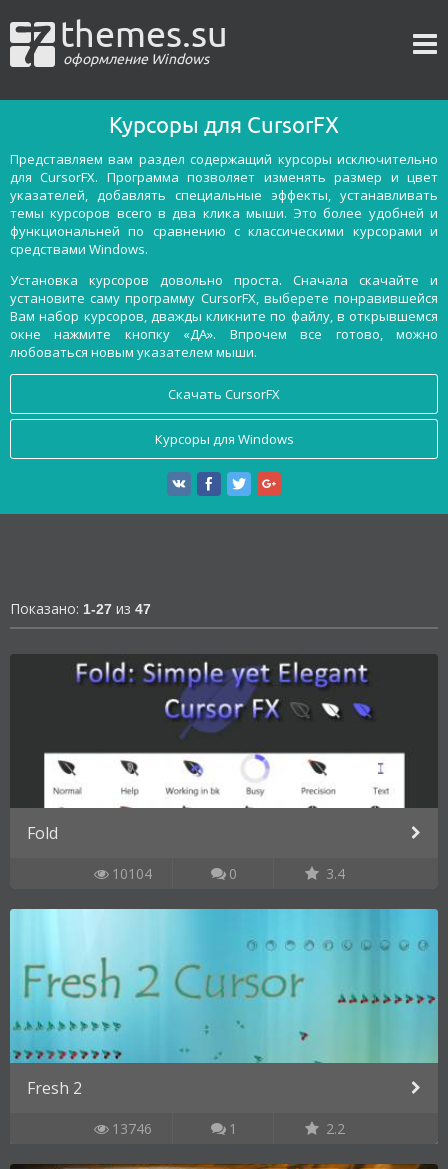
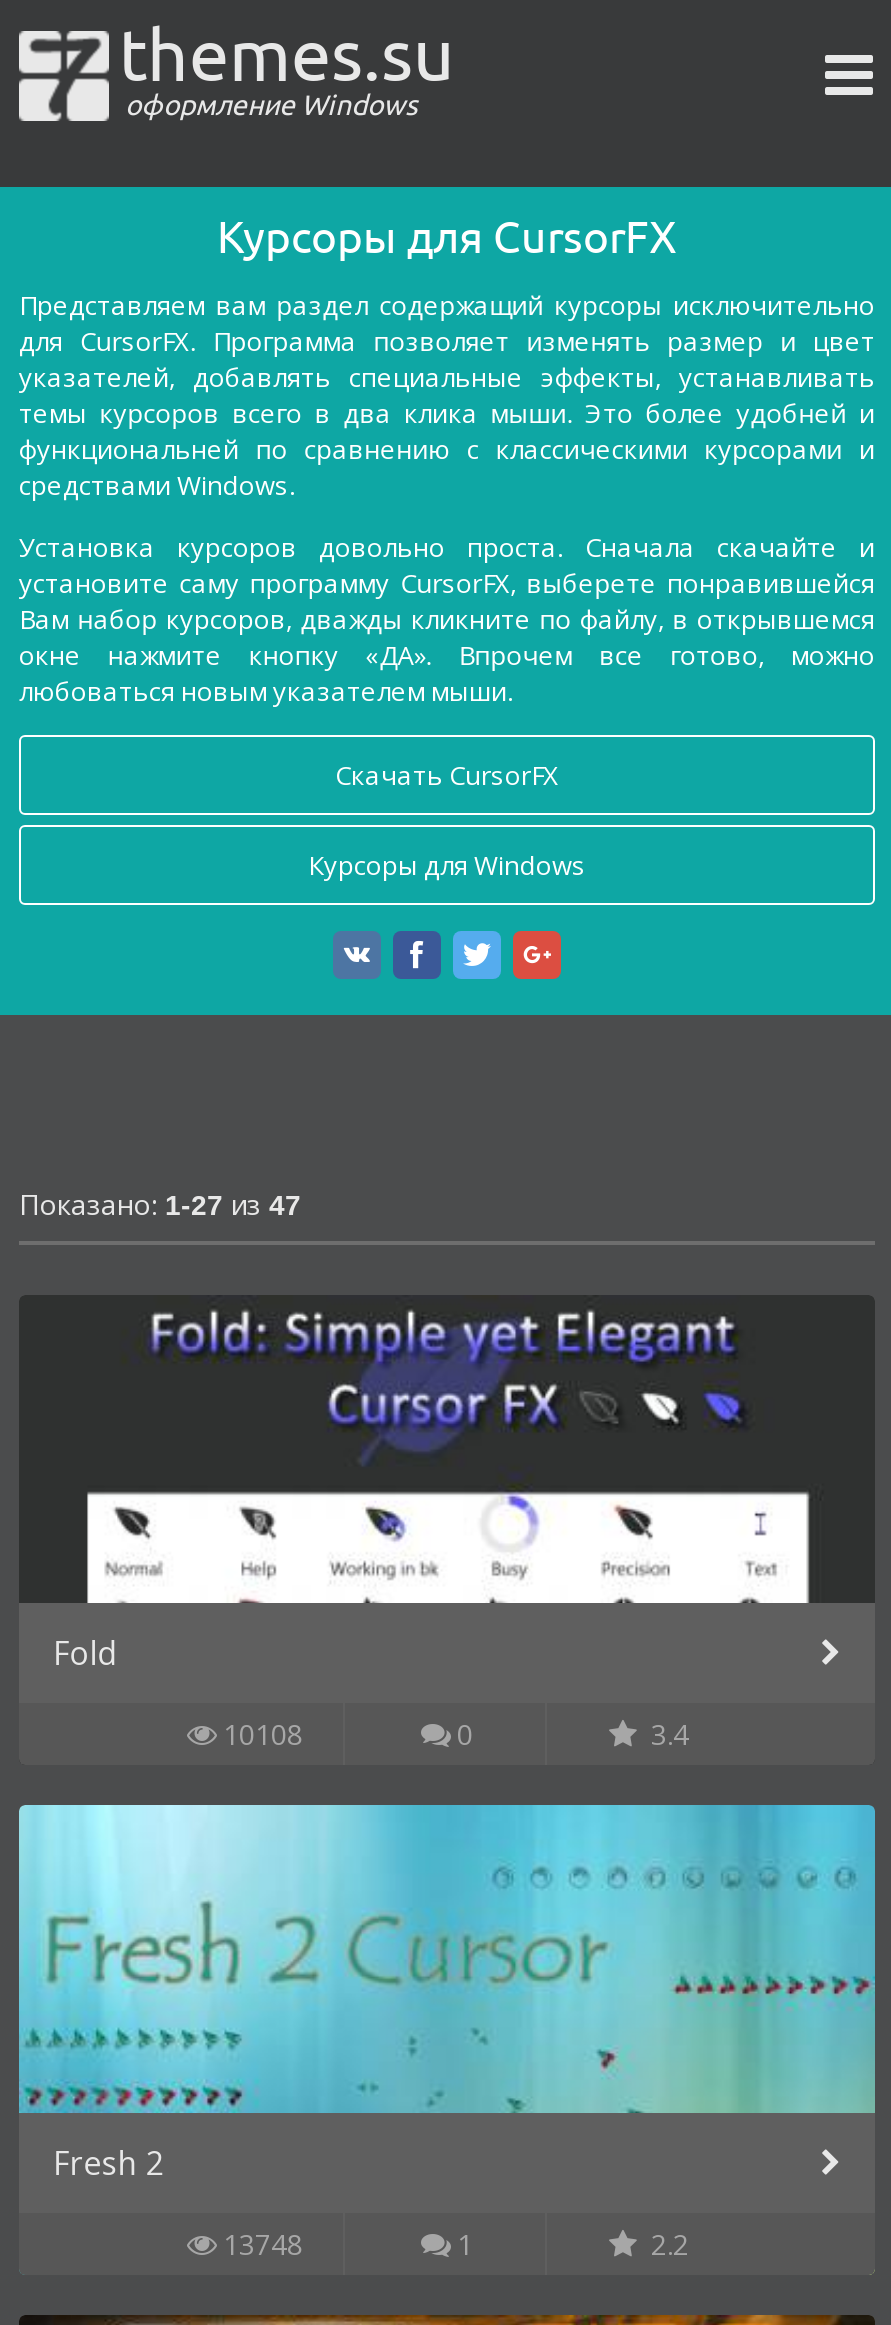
[112,864,152,883] 10104 -> [223,1715,303,1753] 10108
[112,1119,152,1138] 13746 -> [223,2225,303,2263] 13748

